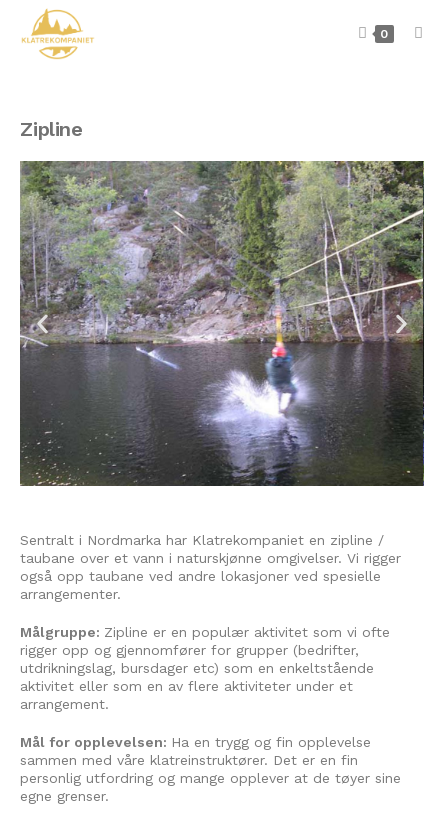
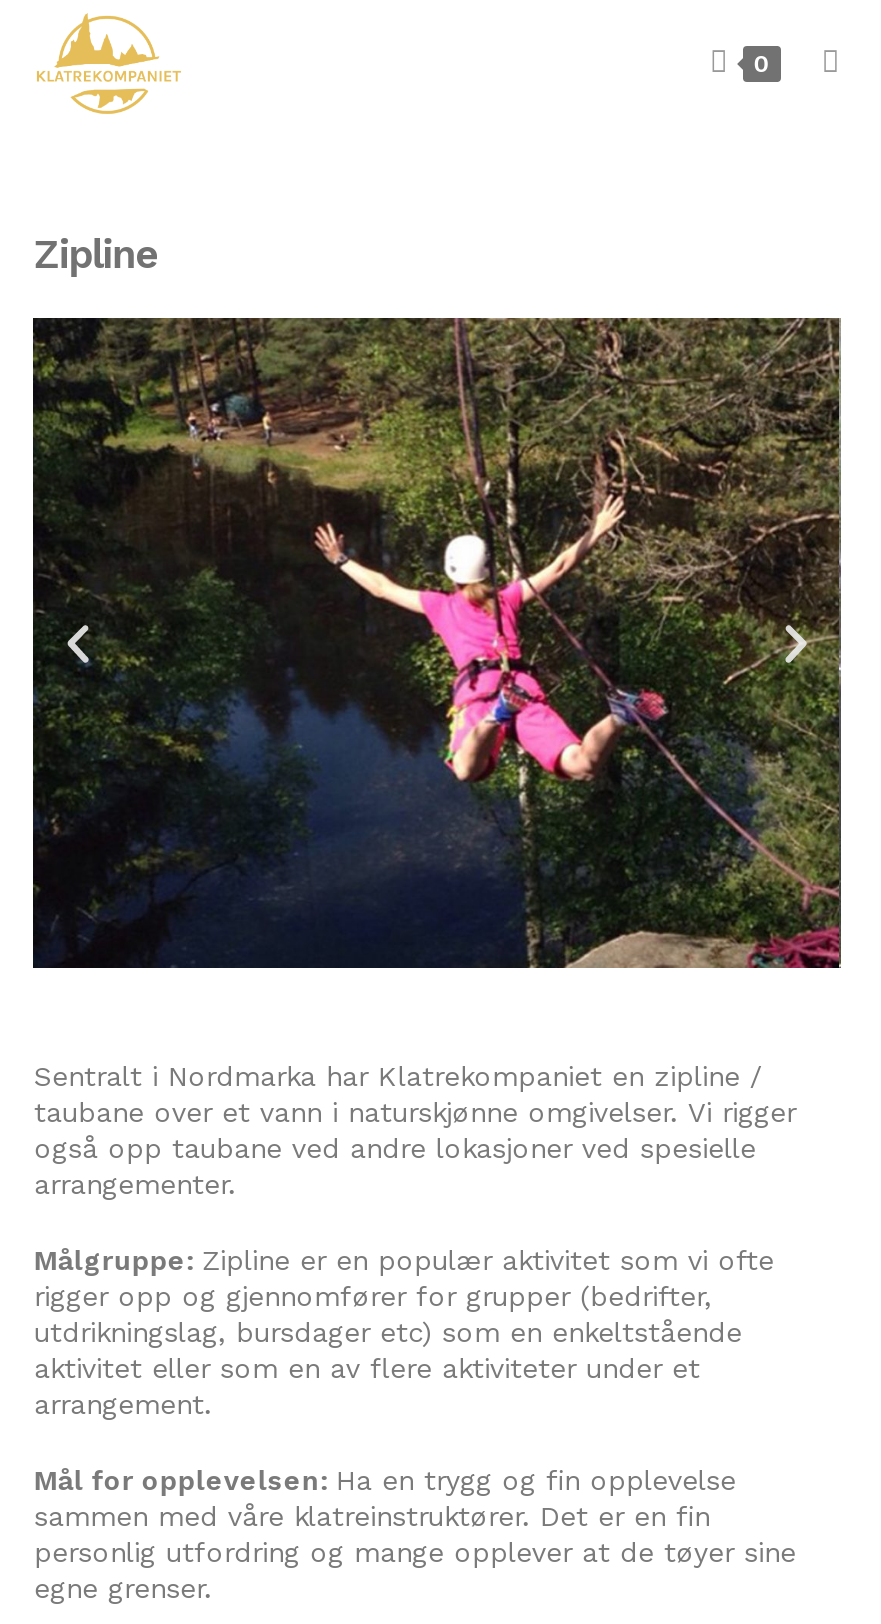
[19,160,425,487] [image] -> [31,316,841,970] [image]

